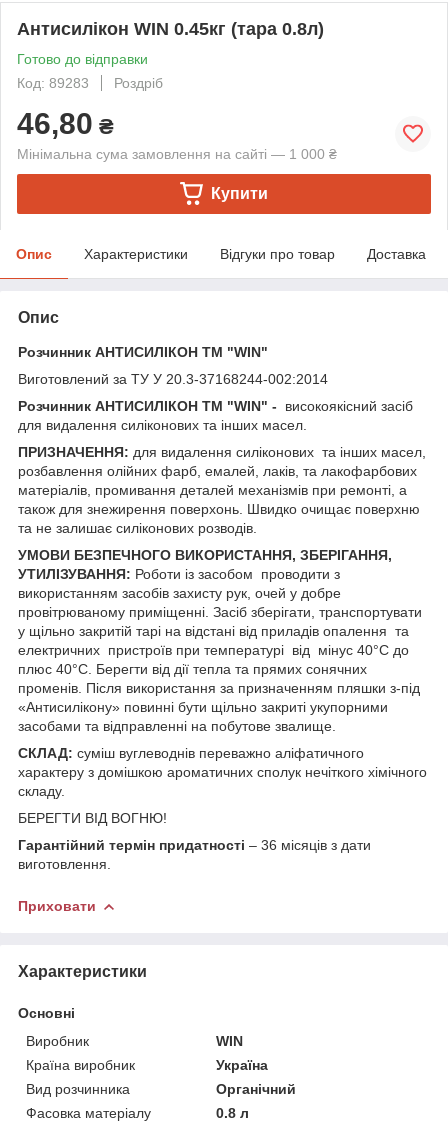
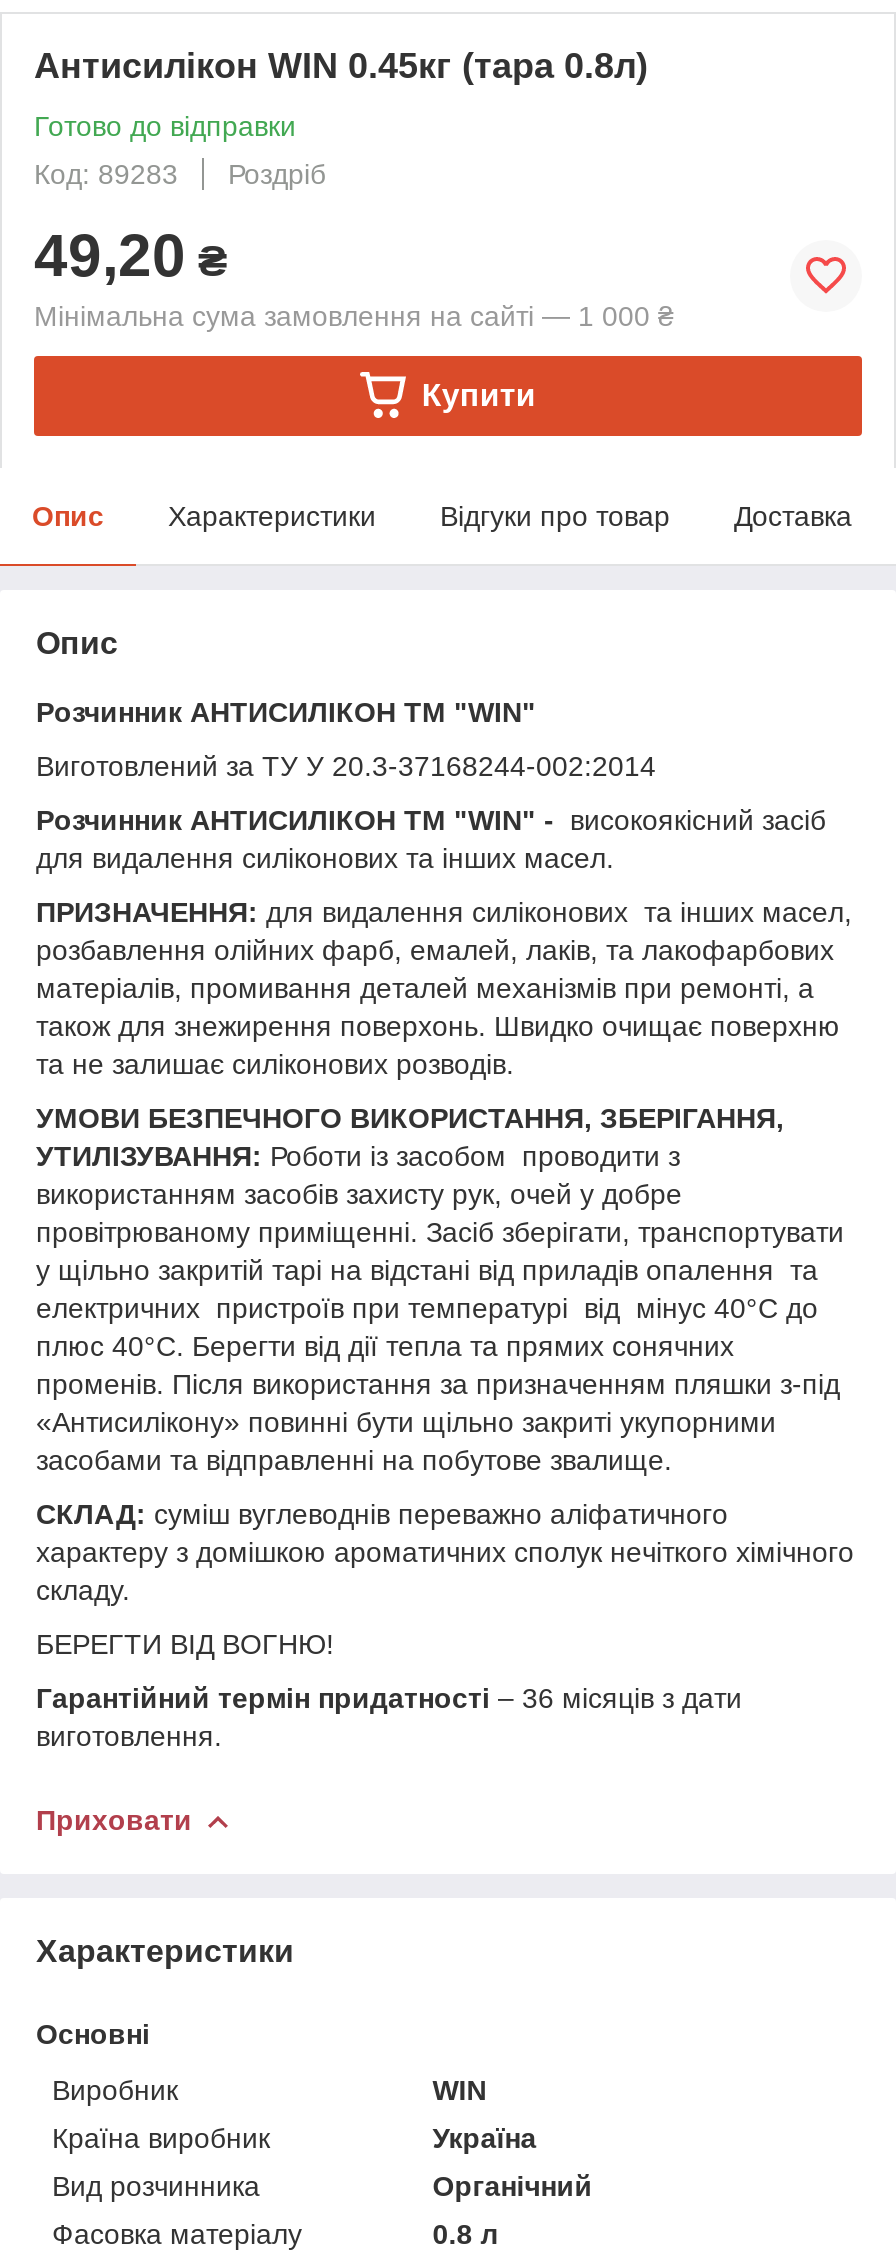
[17,107,114,140] 46,80 ₴ -> [34,222,228,288] 49,20 ₴

